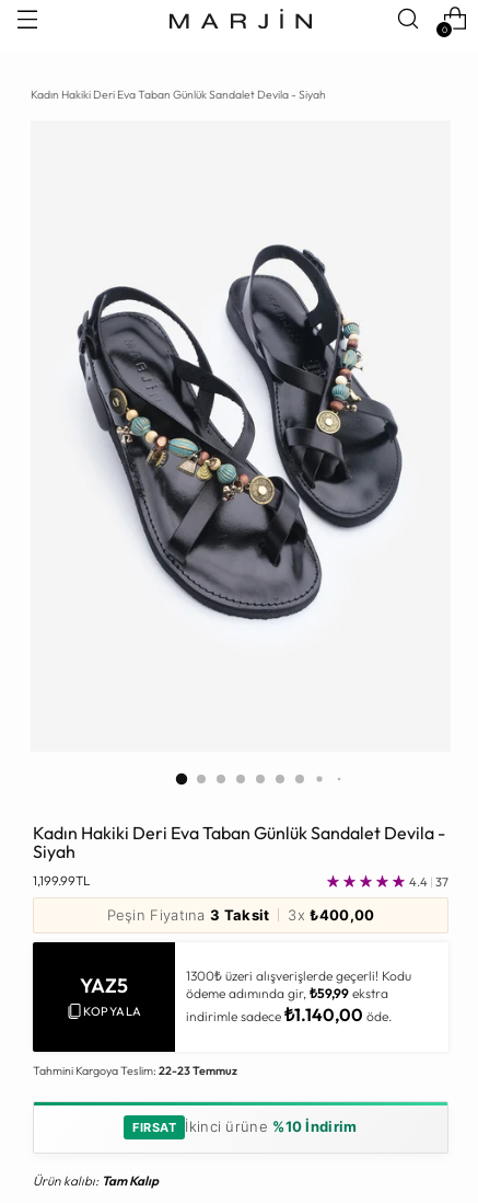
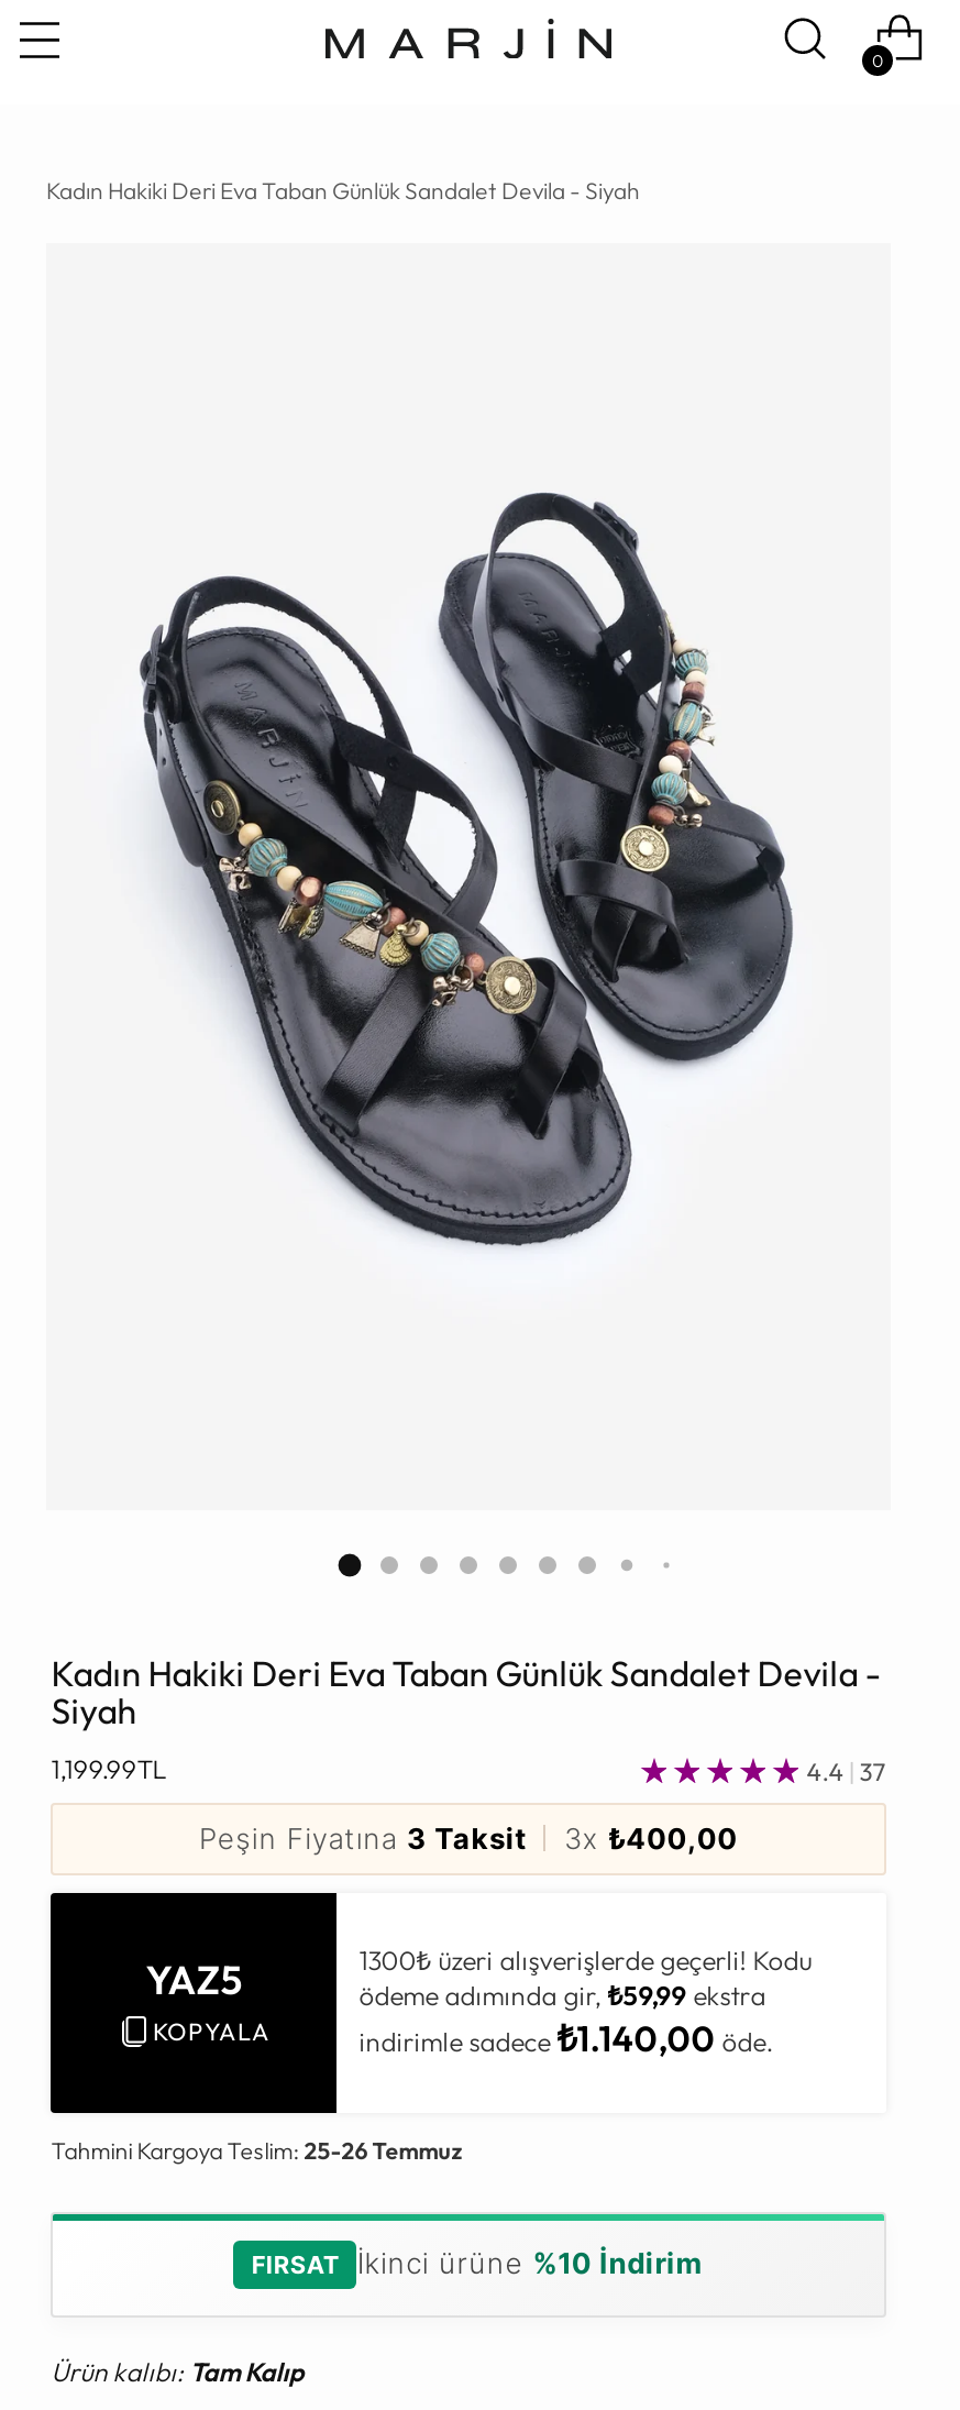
[33,1063,238,1078] Tahmini Kargoya Teslim: 22-23 Temmuz -> [51,2135,462,2165] Tahmini Kargoya Teslim: 25-26 Temmuz

